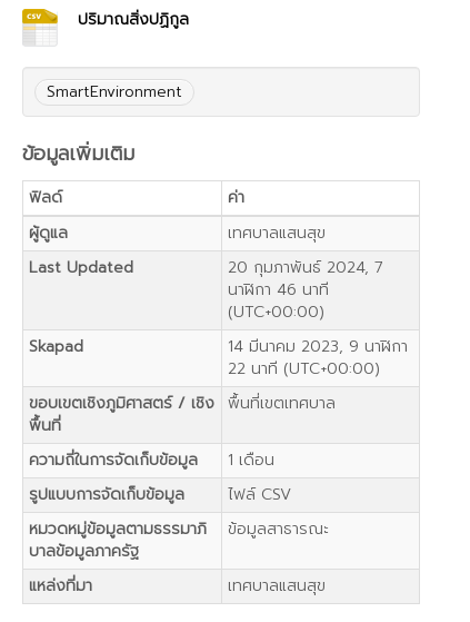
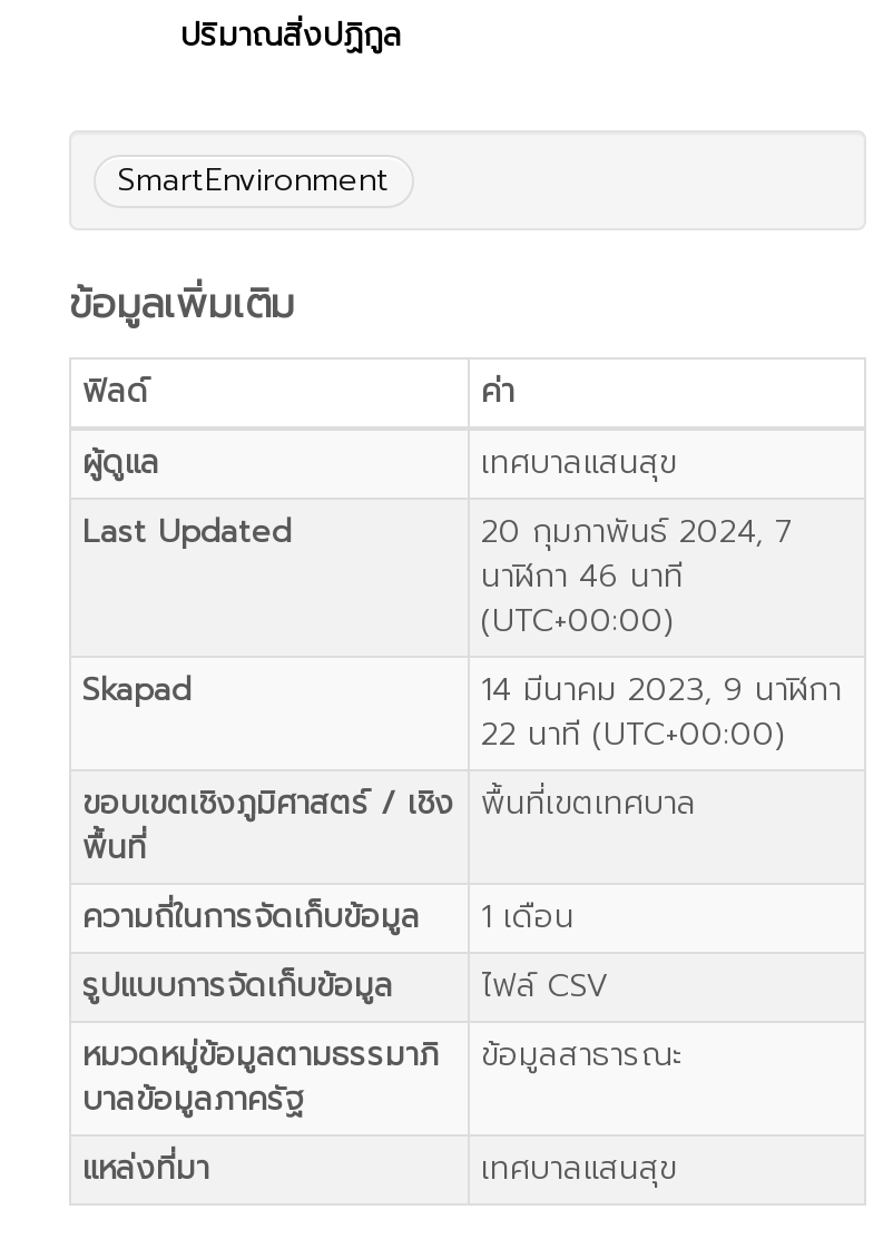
[20,7,59,47] [image] -> none

